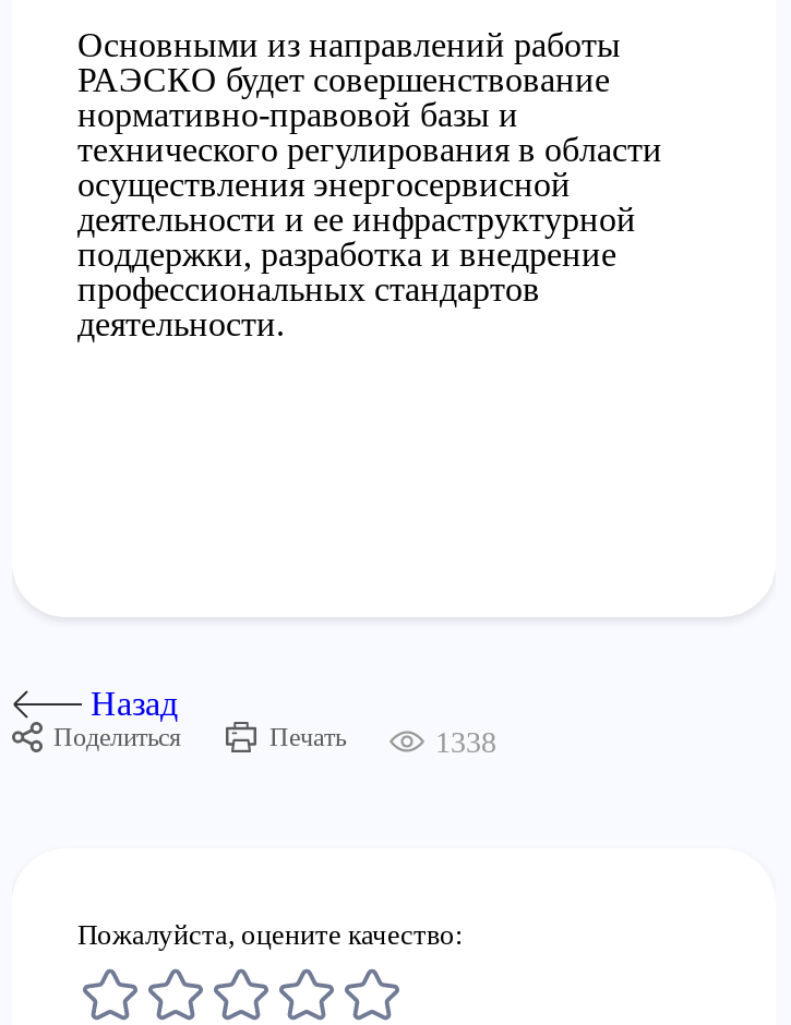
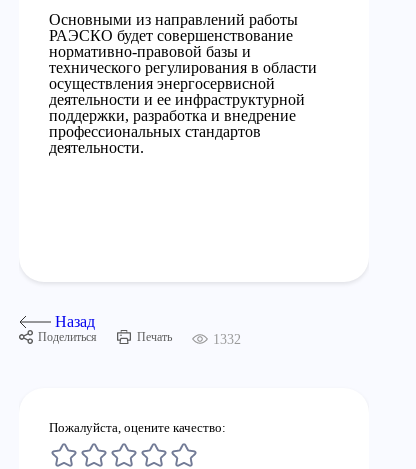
[435,725,496,758] 1338 -> [213,331,241,346] 1332

